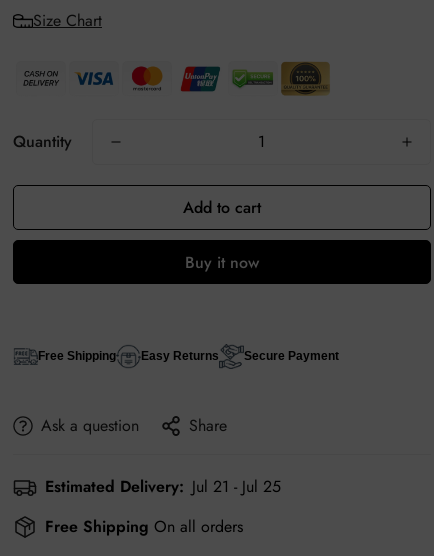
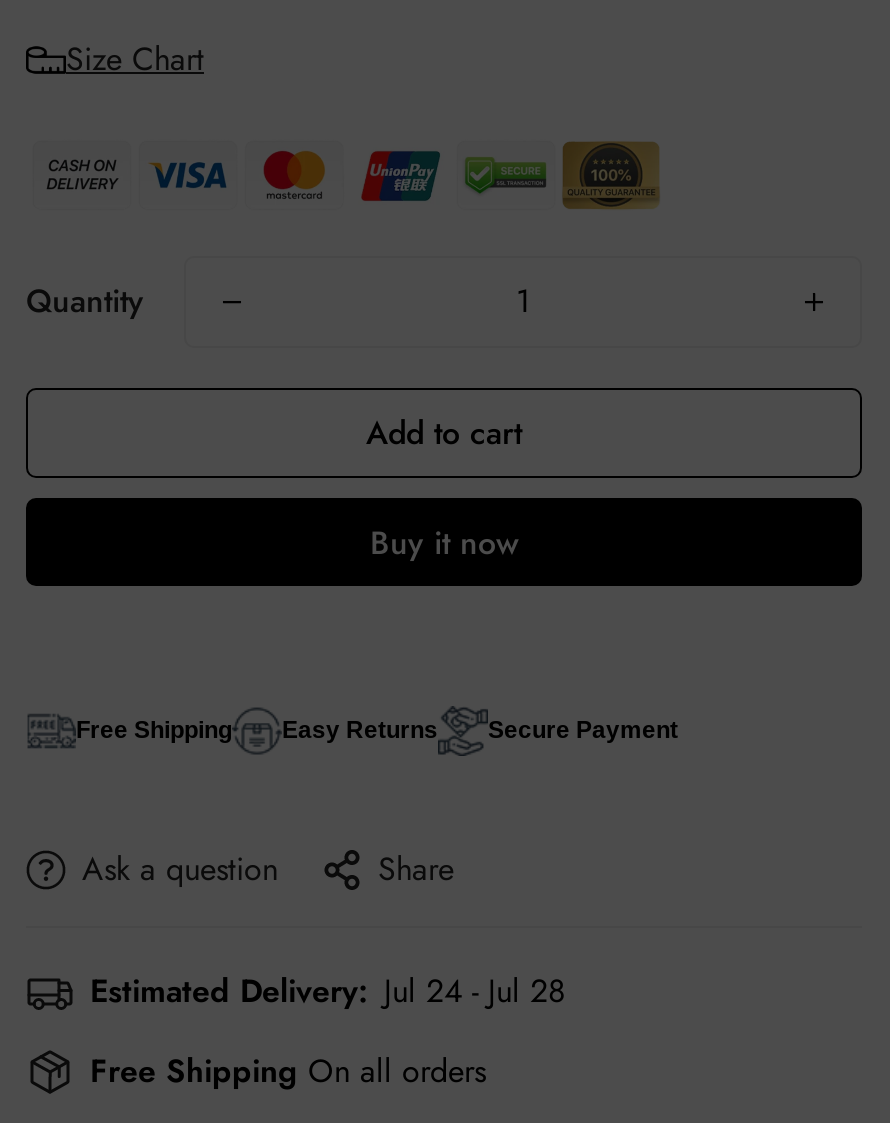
[45,475,281,498] Estimated Delivery: Jul 21 - Jul 25 -> [90,967,566,1013] Estimated Delivery: Jul 24 - Jul 28

